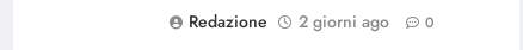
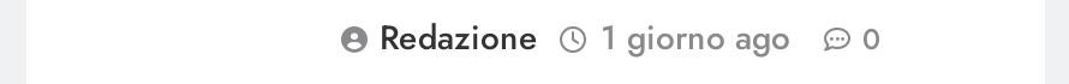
[189,10,435,33] Redazione 2 giorni ago 0 -> [380,13,882,61] Redazione 1 giorno ago 0

